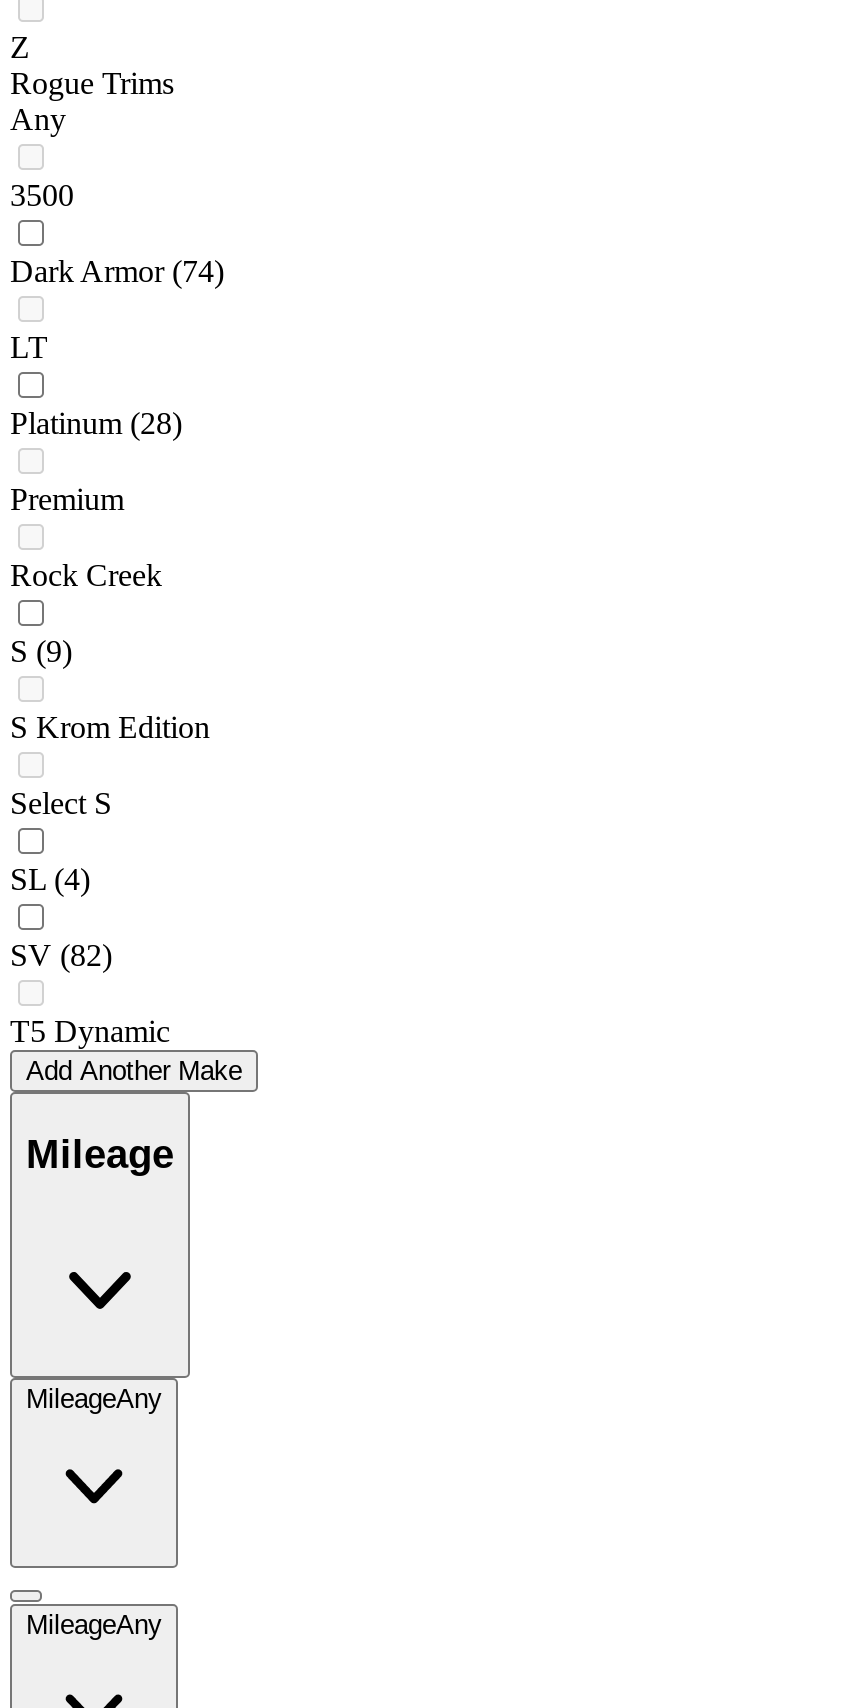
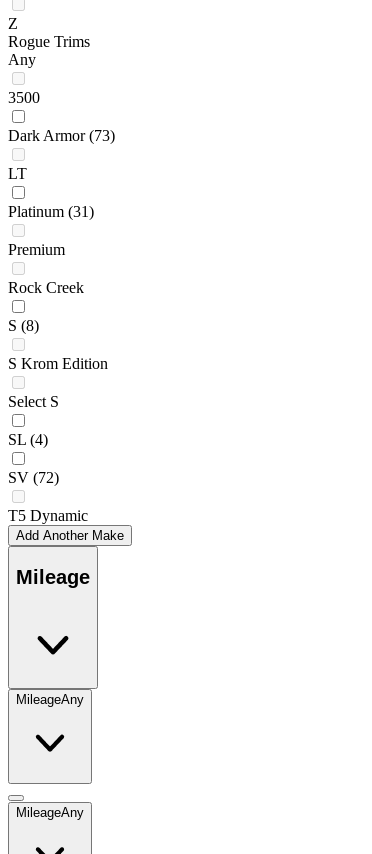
[10,255,224,289] Dark Armor (74) -> [8,127,115,144] Dark Armor (73)
[10,407,182,441] Platinum (28) -> [8,203,94,220] Platinum (31)
[10,635,72,669] S (9) -> [8,317,39,334] S (8)
[10,939,112,973] SV (82) -> [8,469,59,486] SV (72)

